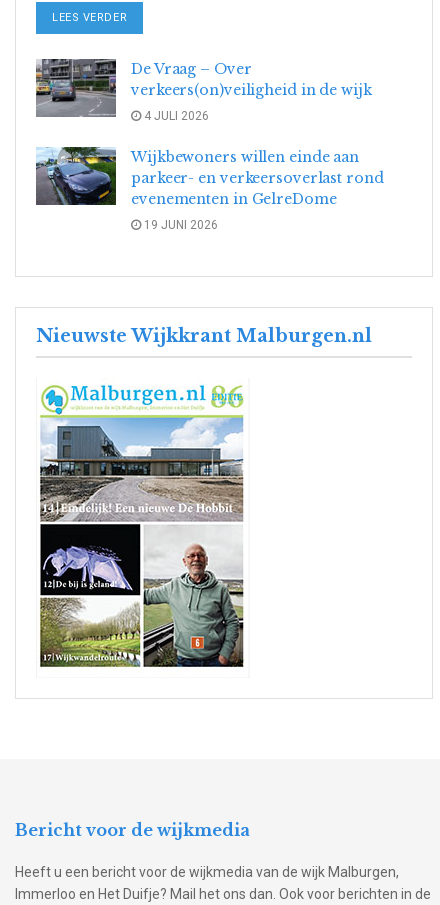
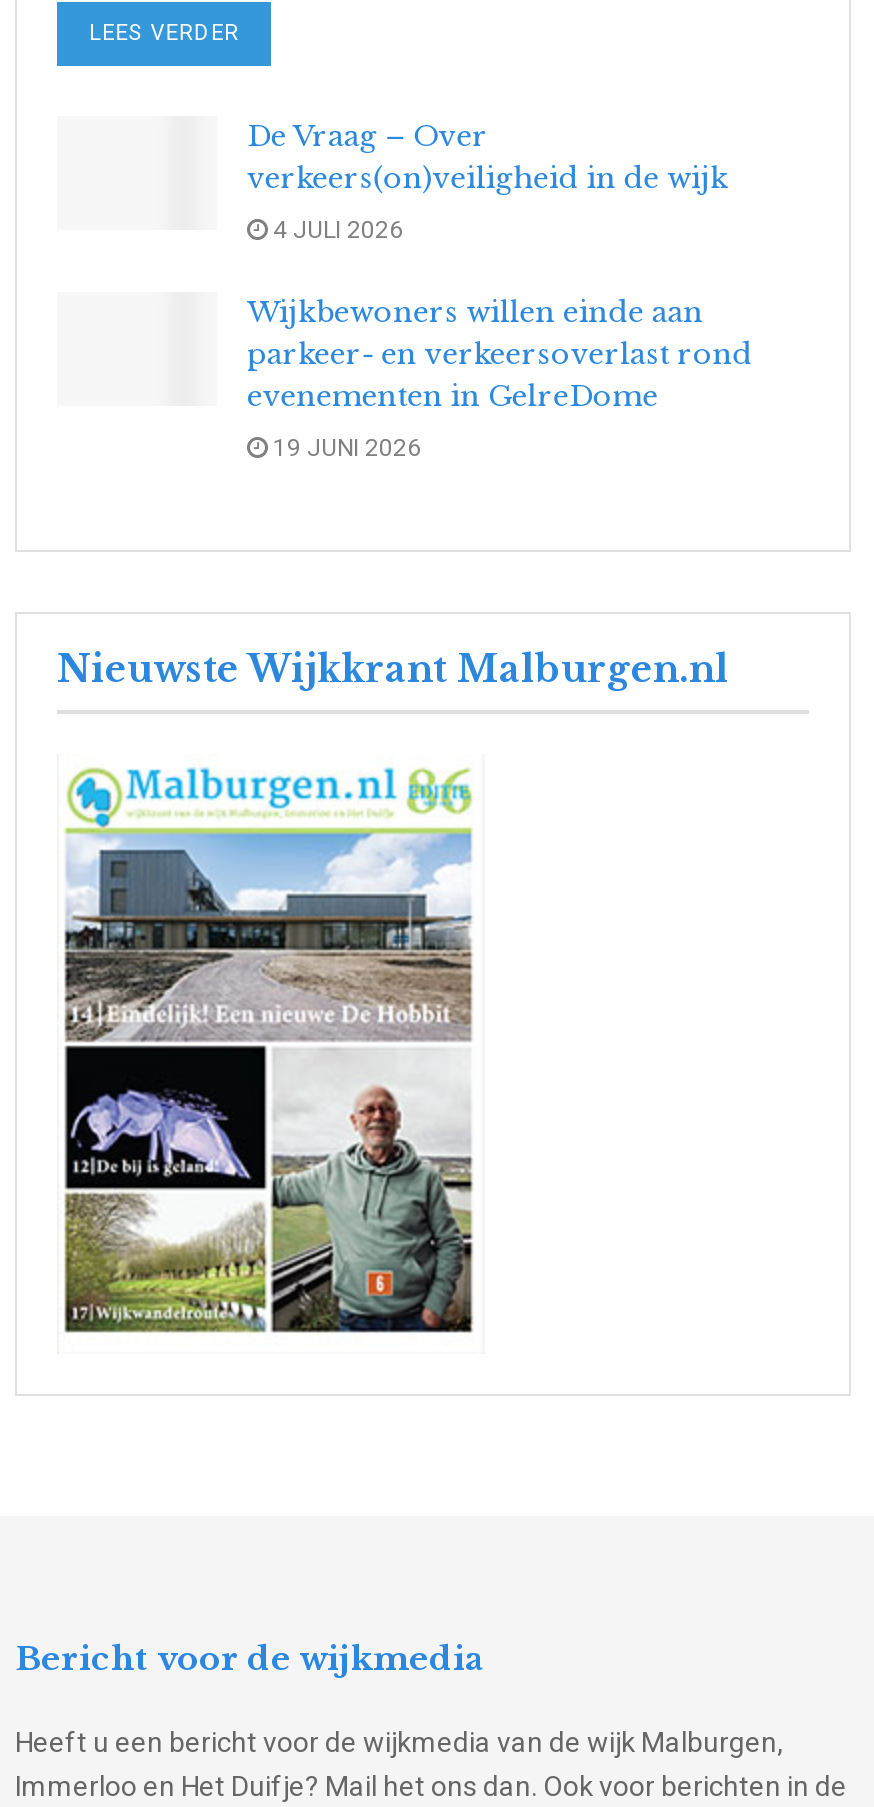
[35,58,117,118] [image] -> none
[35,146,117,206] [image] -> none

